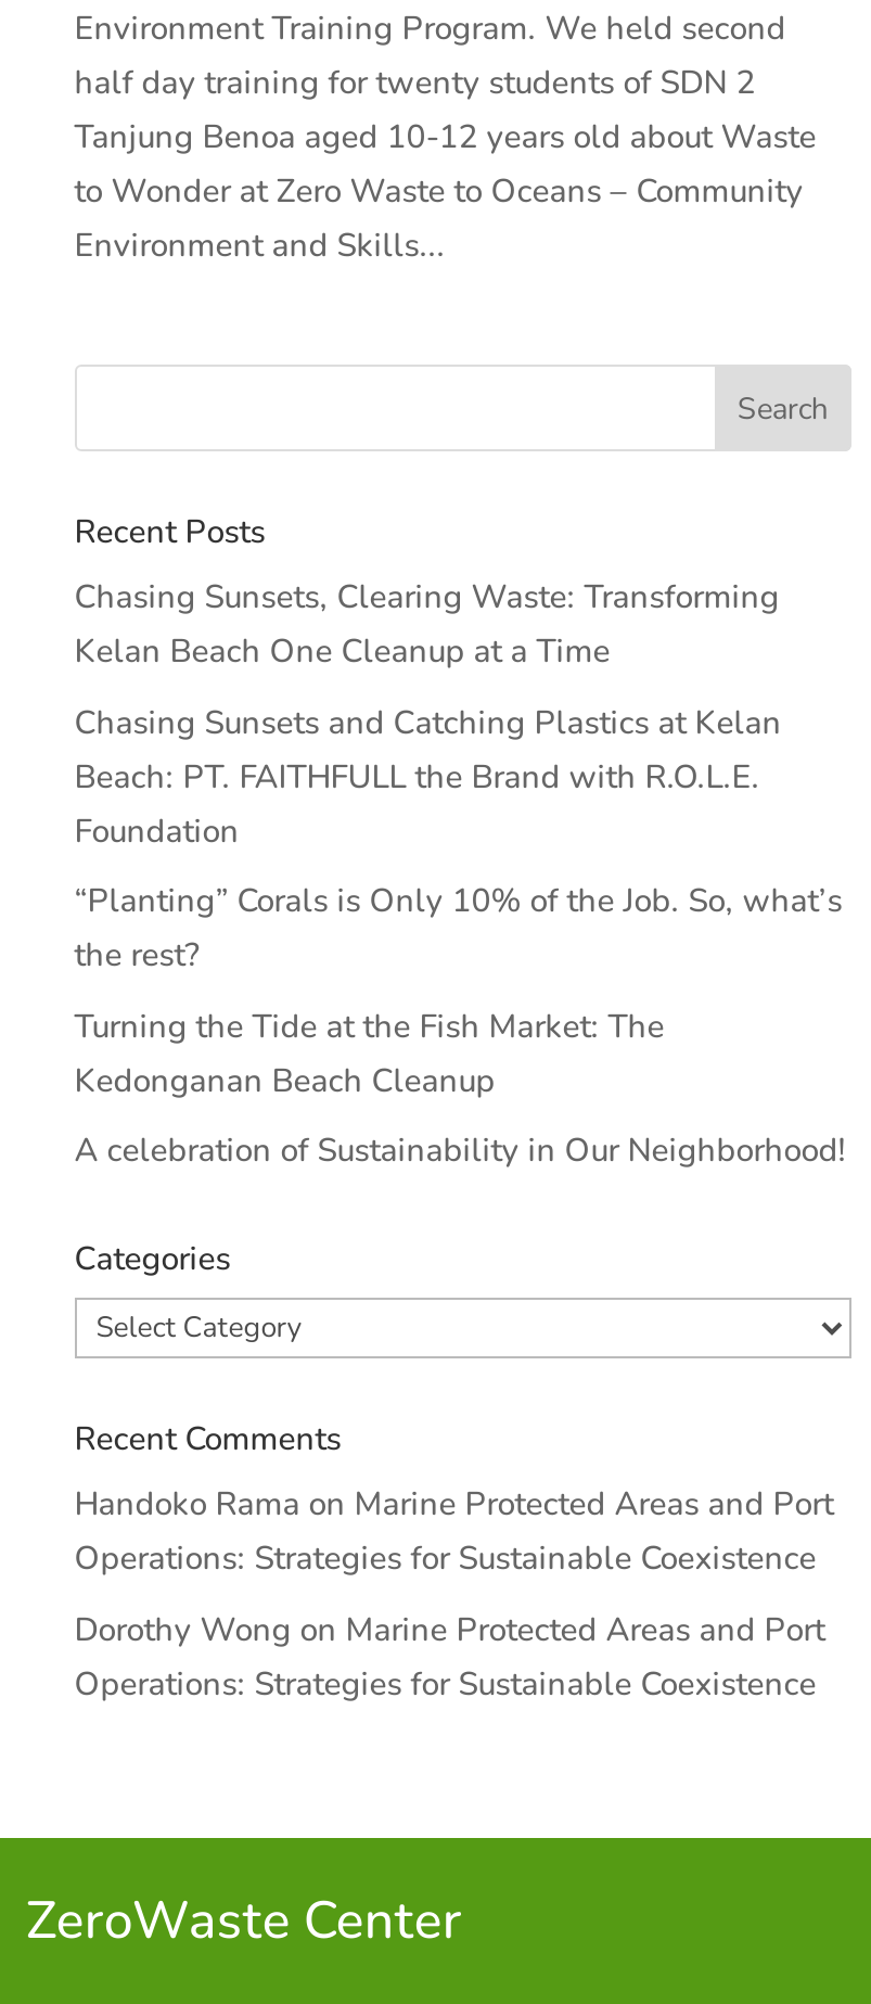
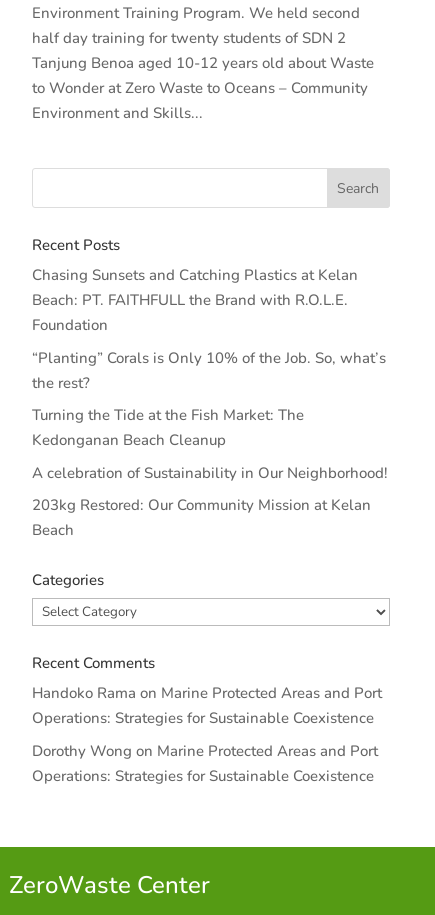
[74,576,779,673] Chasing Sunsets, Clearing Waste: Transforming | Kelan Beach One Cleanup at a Time -> none
moved [74,700,847,1172] -> [32,265,388,483]: Chasing Sunsets and Catching Plastics at Kelan | Beach: PT. FAITHFULL the Brand with R.O.L.E. | Foundation | “Planting” Corals is Only 10% of the Job. So, what’s | the rest? | Turning the Tide at the Fish Market: The | Kedonganan Beach Cleanup | A celebration of Sustainability in Our Neighborhood!
none -> [32,495,371,540] 203kg Restored: Our Community Mission at Kelan | Beach

